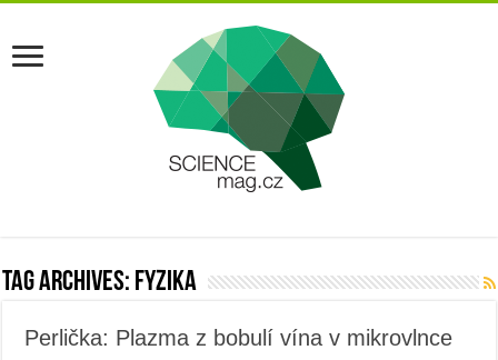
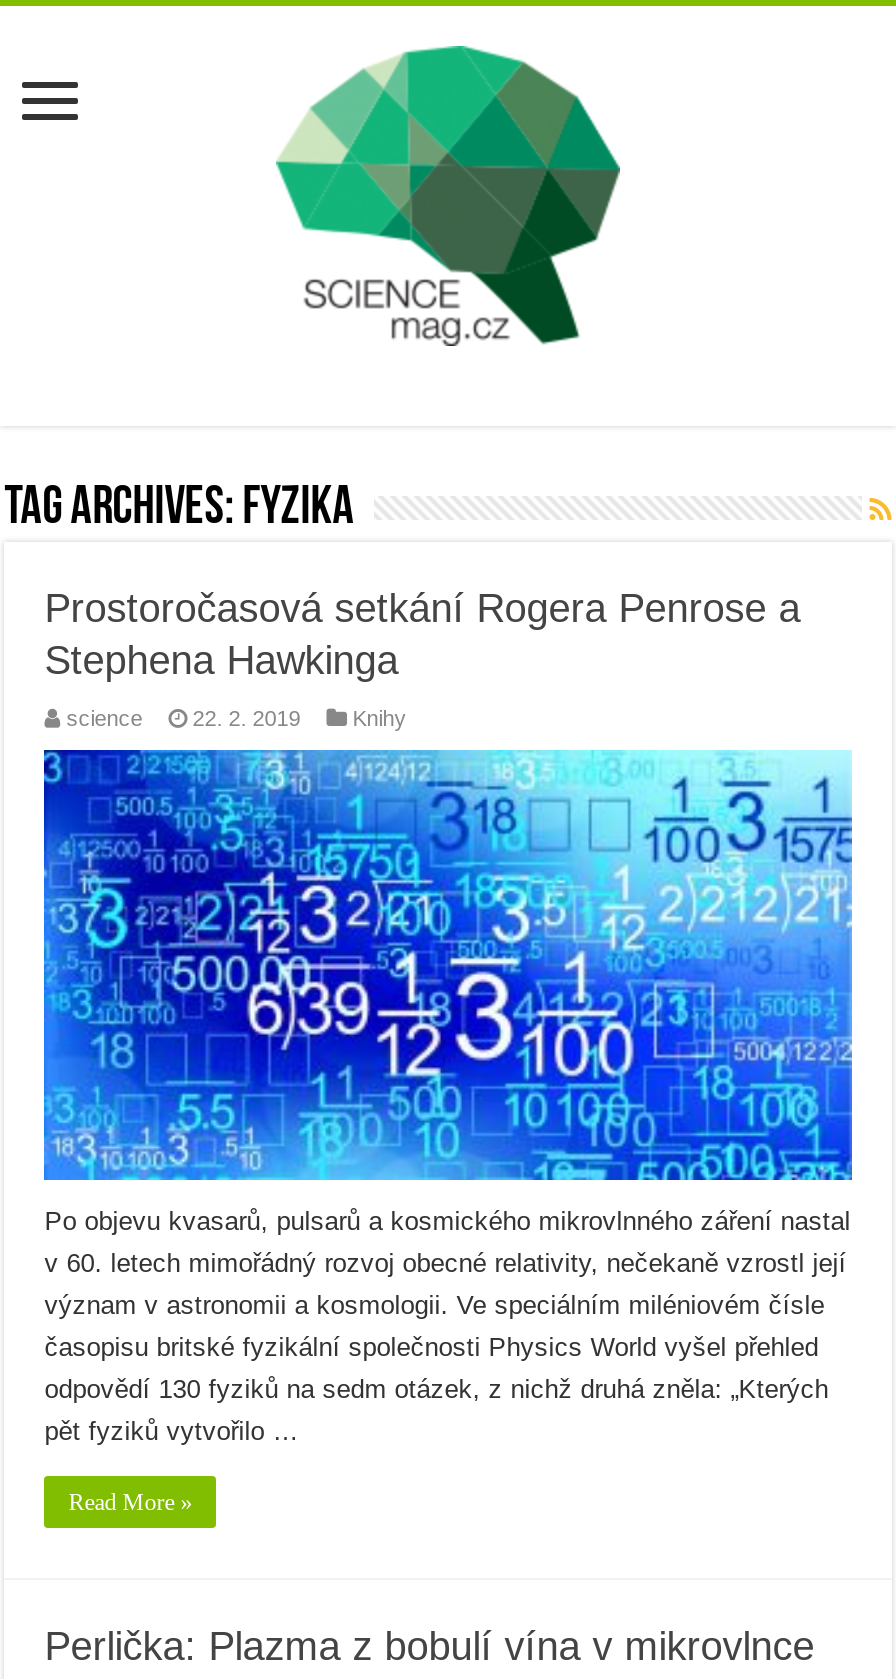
none -> [42,748,854,1516] [image] | Po objevu kvasarů, pulsarů a kosmického mikrovlnného záření nastal | v 60. letech mimořádný rozvoj obecné relativity, nečekaně vzrostl její | význam v astronomii a kosmologii. Ve speciálním miléniovém čísle | časopisu britské fyzikální společnosti Physics World vyšel přehled | odpovědí 130 fyziků na sedm otázek, z nichž druhá zněla: „Kterých | pět fyziků vytvořilo … | Read More »
none -> [44,586,800,730] Prostoročasová setkání Rogera Penrose a | Stephena Hawkinga | science | 22. 2. 2019 | Knihy

